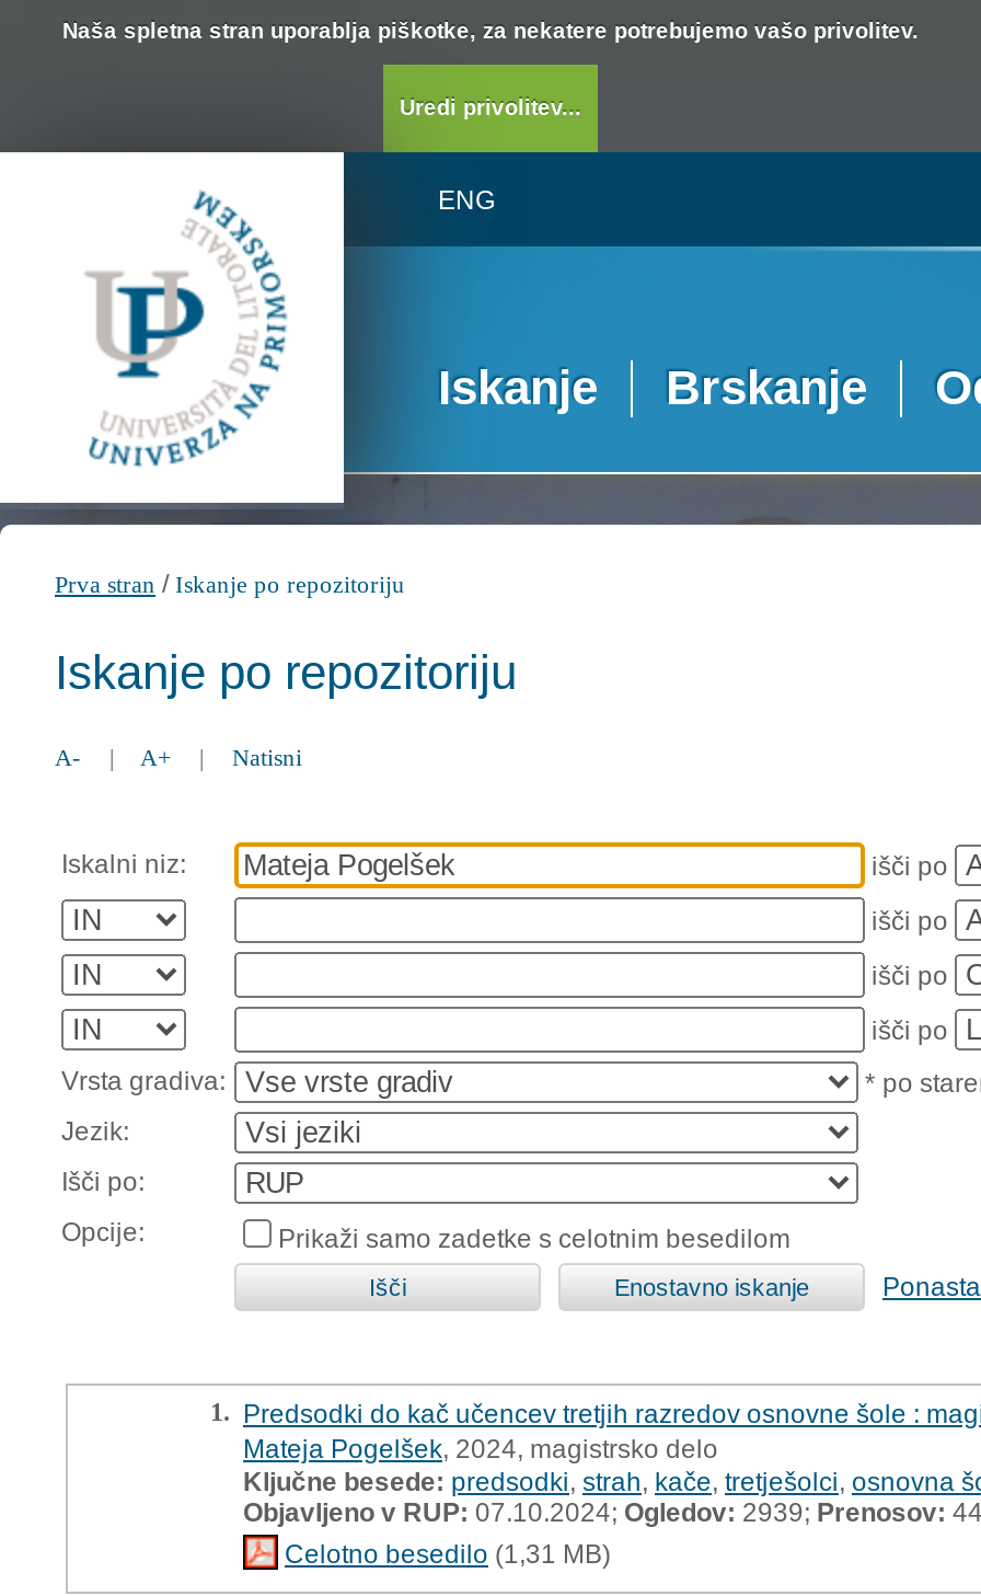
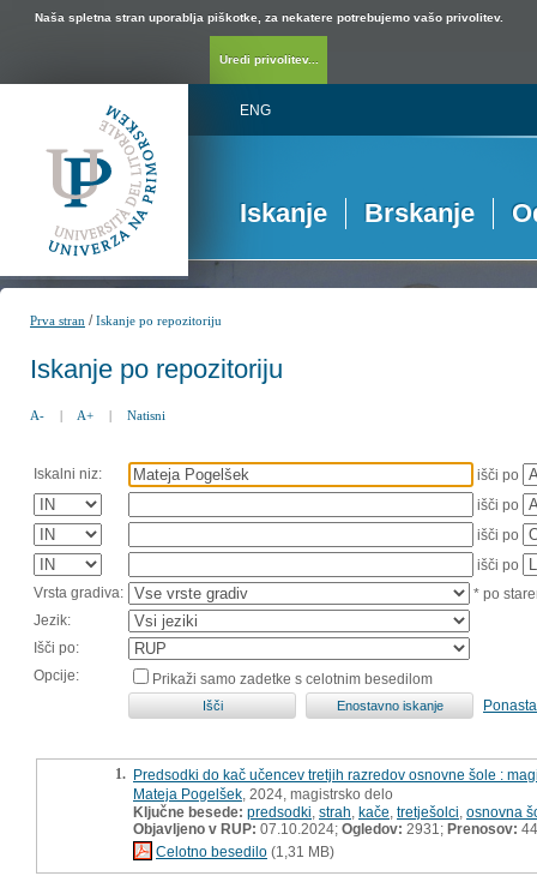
[243,1496,981,1527] Objavljeno v RUP:07.10.2024;Ogledov:2939;Prenosov:44 -> [133,820,537,837] Objavljeno v RUP:07.10.2024;Ogledov:2931;Prenosov:44

